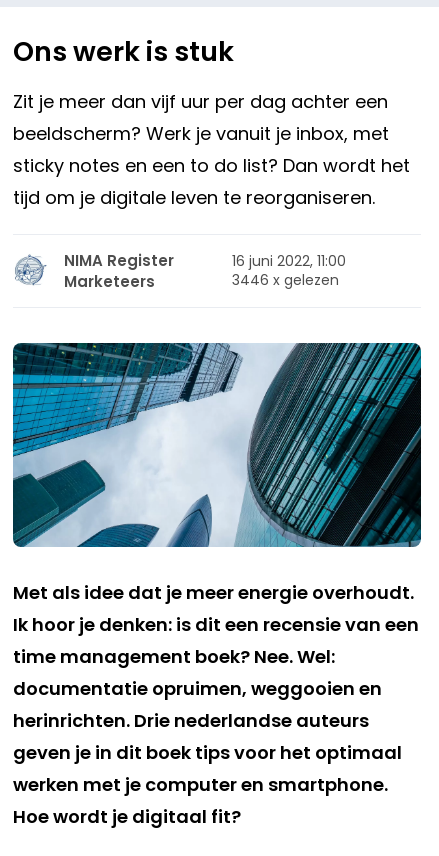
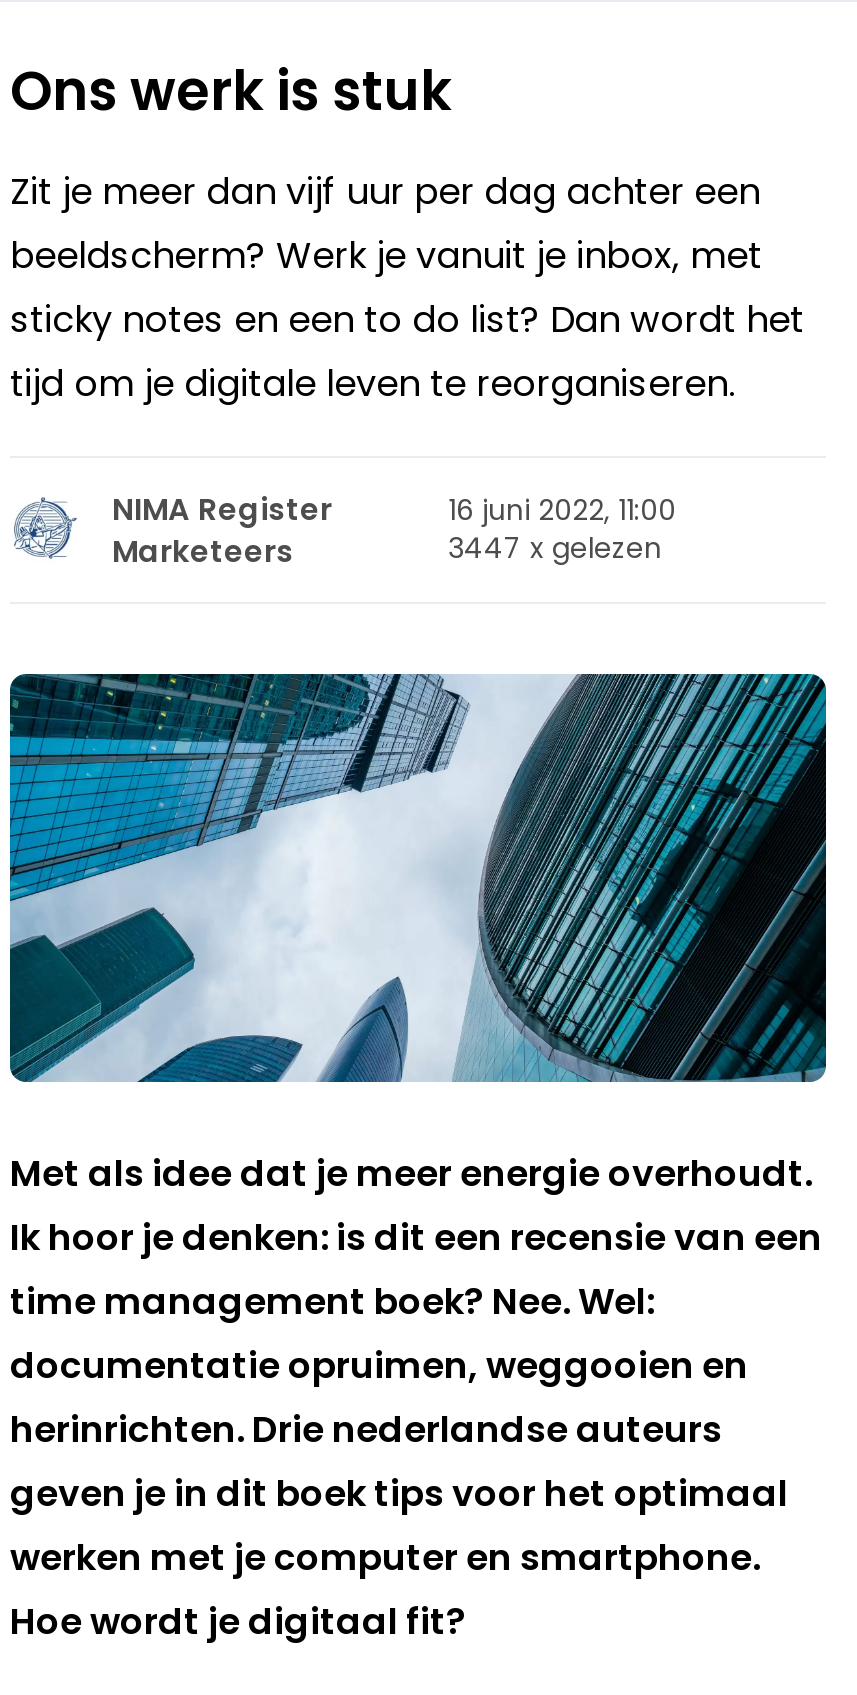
[232,270,339,290] 3446 x gelezen -> [448,527,662,567] 3447 x gelezen

